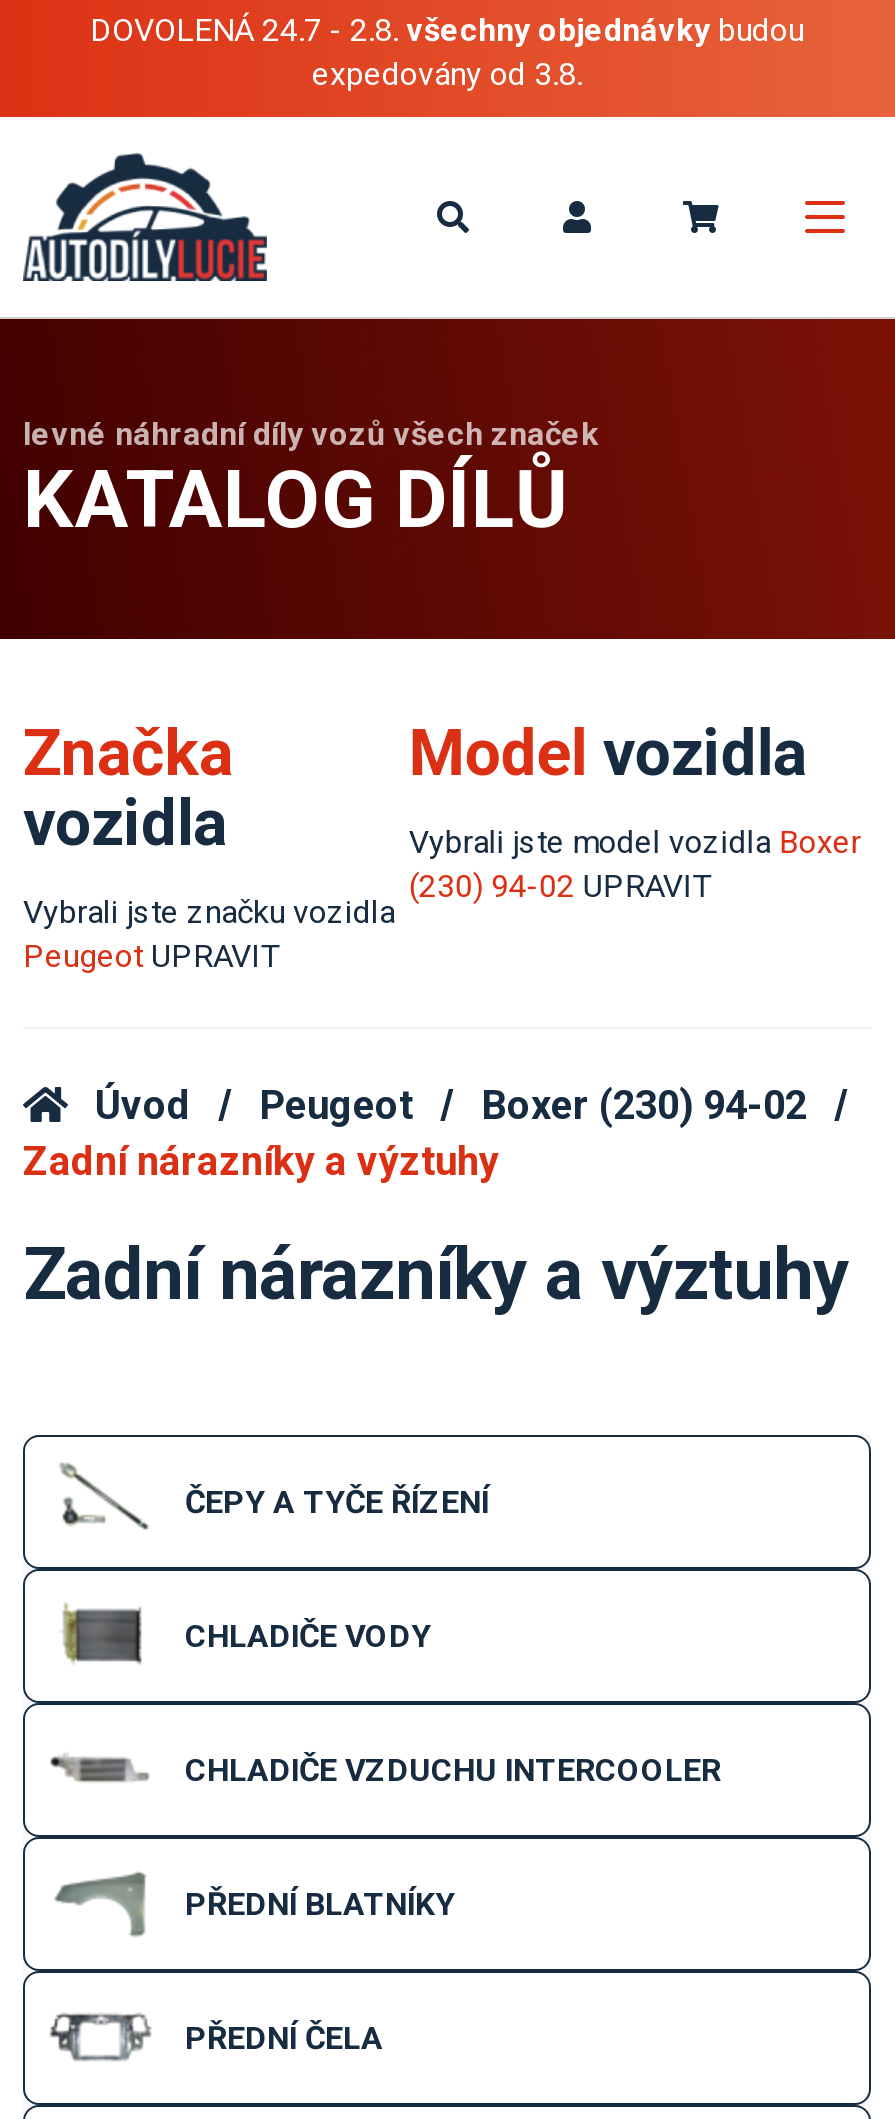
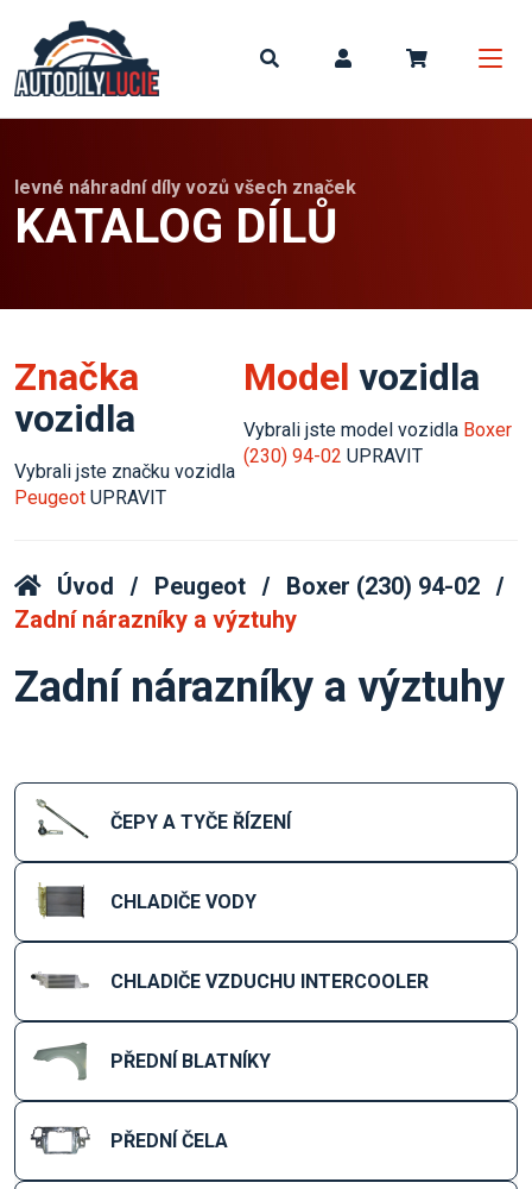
[90,11,804,93] DOVOLENÁ 24.7 - 2.8. všechny objednávky budou | expedovány od 3.8. -> none

